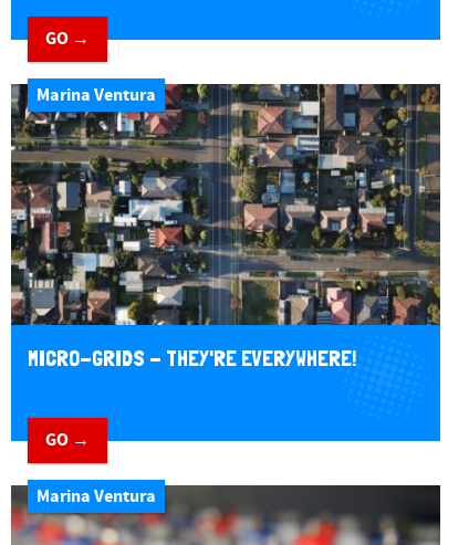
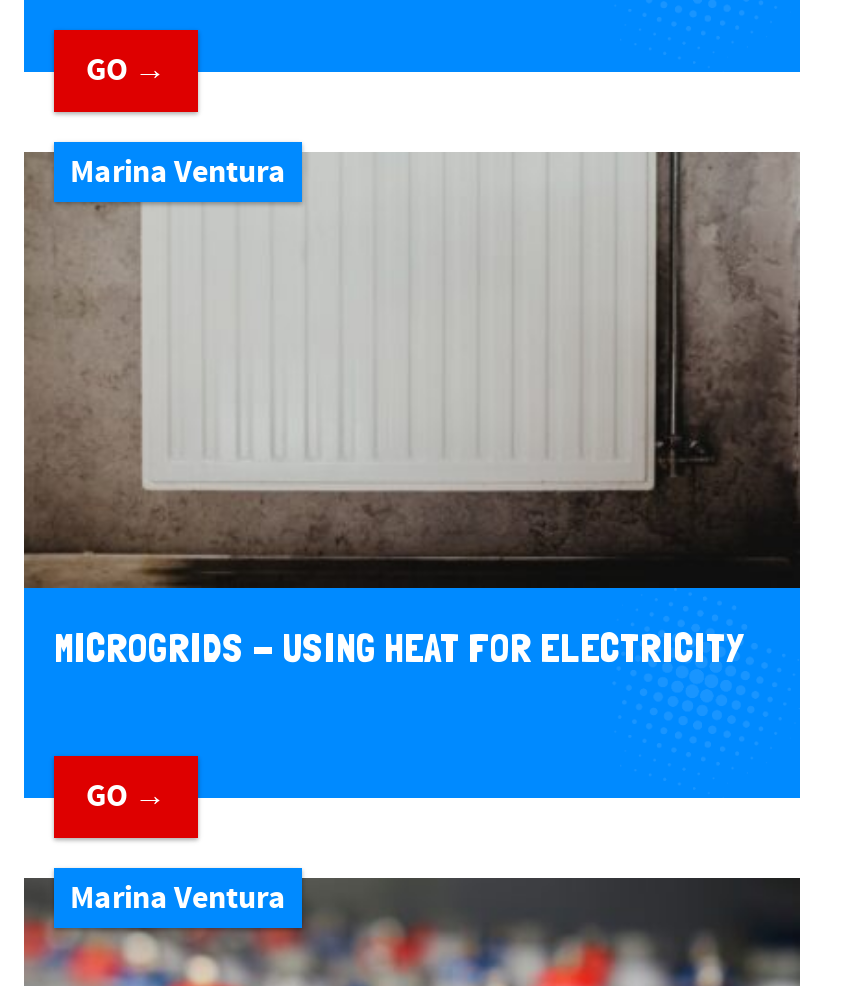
[10,83,441,371] [image] | MICRO-GRIDS - THEY'RE EVERYWHERE! -> [22,150,802,672] [image] | MICROGRIDS - USING HEAT FOR ELECTRICITY

